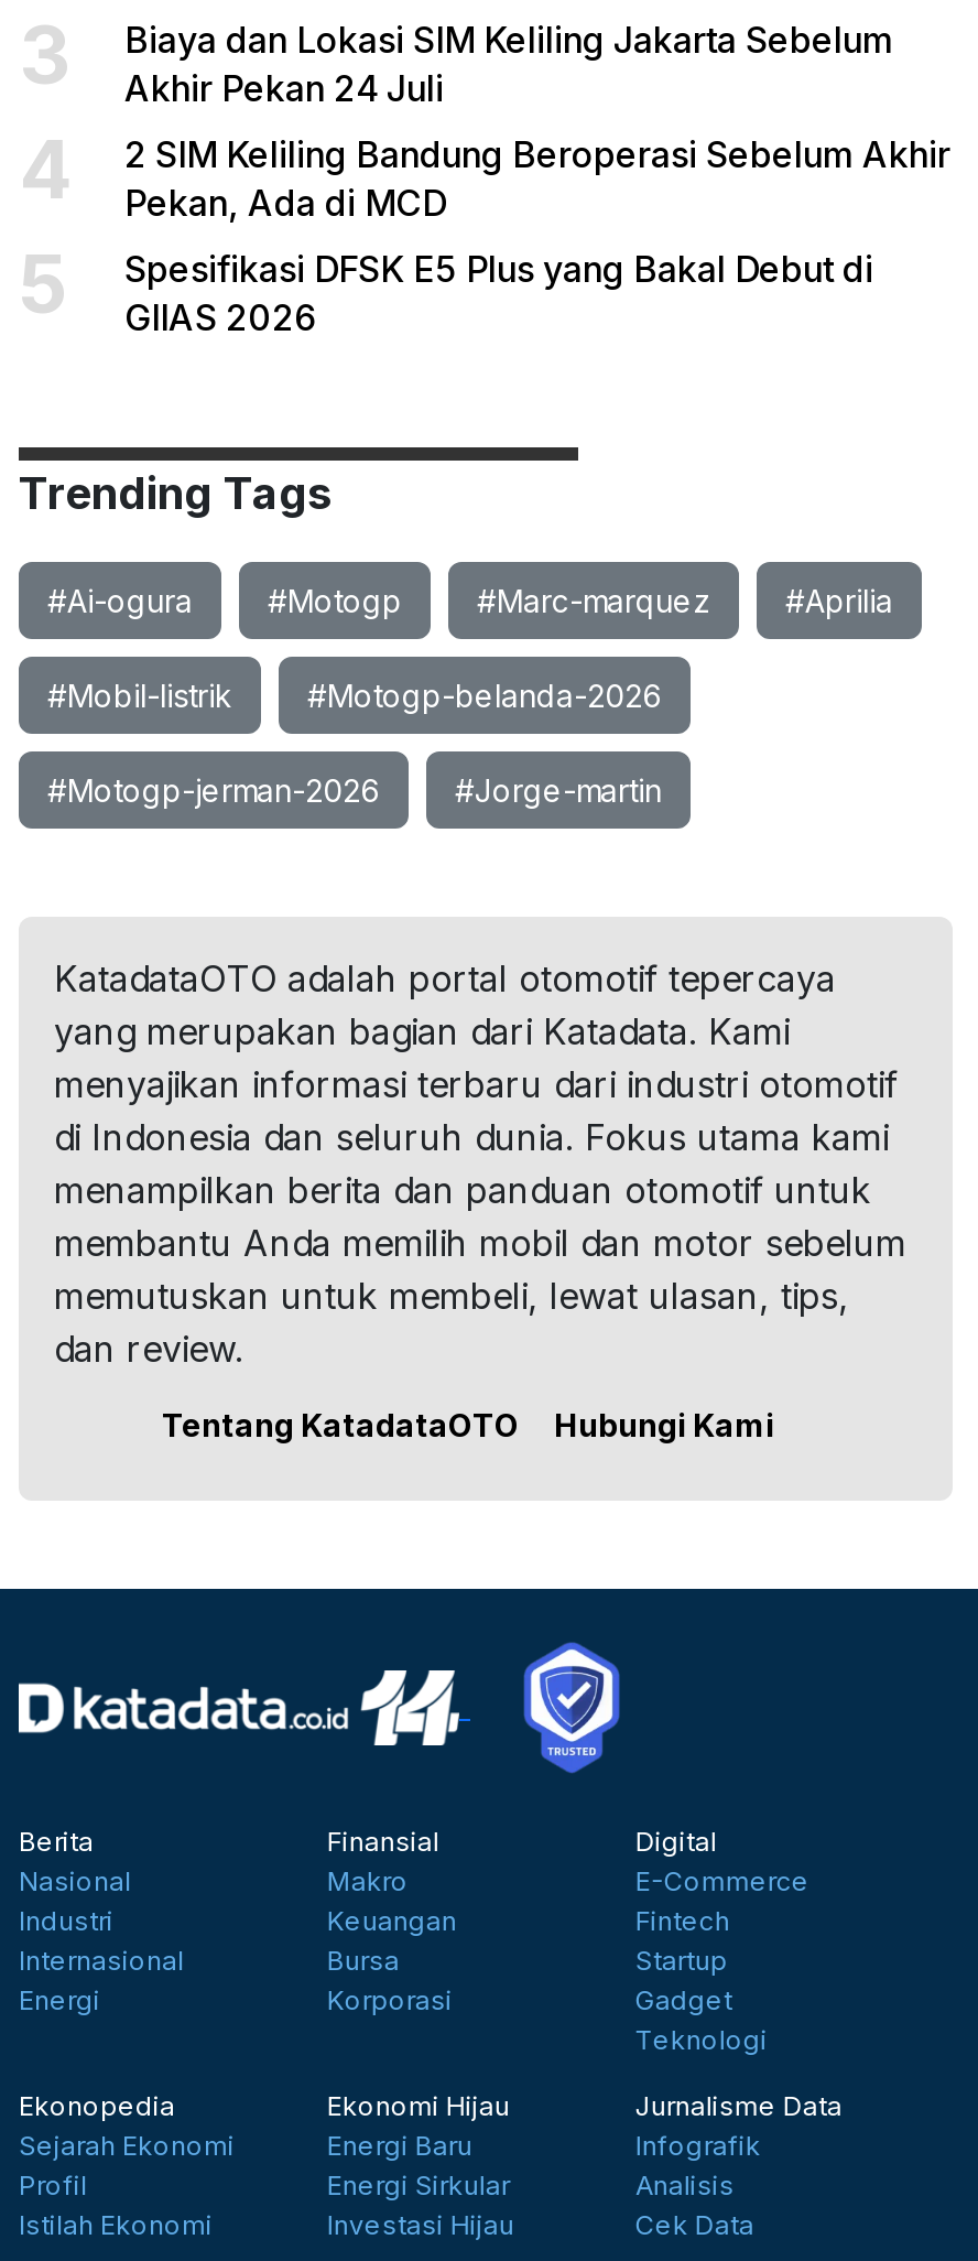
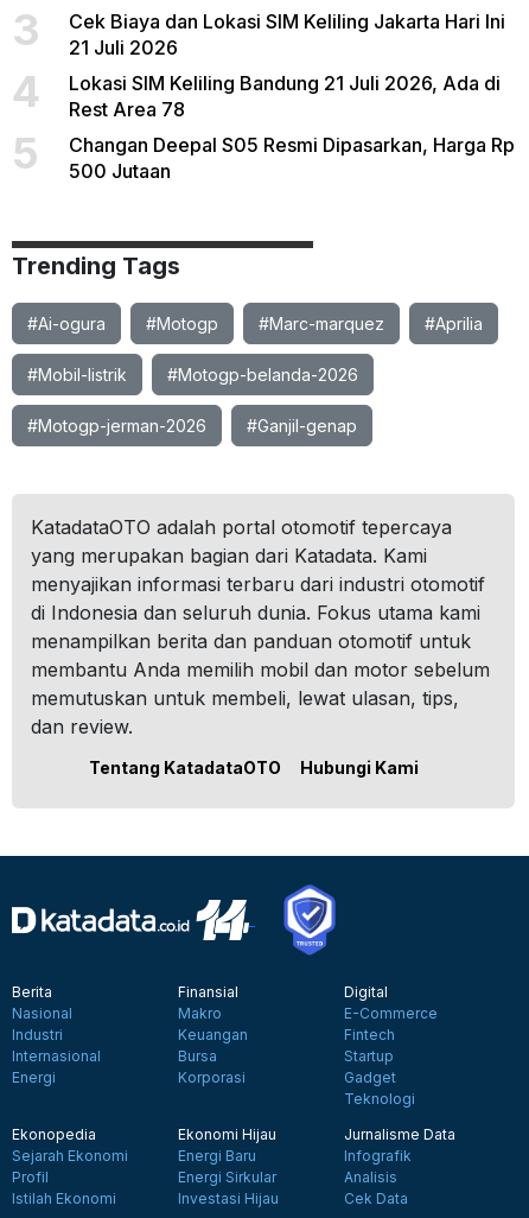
[124,18,893,110] Biaya dan Lokasi SIM Keliling Jakarta Sebelum | Akhir Pekan 24 Juli -> [69,9,505,59] Cek Biaya dan Lokasi SIM Keliling Jakarta Hari Ini | 21 Juli 2026
[124,132,950,225] 2 SIM Keliling Bandung Beroperasi Sebelum Akhir | Pekan, Ada di MCD -> [69,71,501,121] Lokasi SIM Keliling Bandung 21 Juli 2026, Ada di | Rest Area 78
[124,247,873,339] Spesifikasi DFSK E5 Plus yang Bakal Debut di | GIIAS 2026 -> [69,133,515,183] Changan Deepal S05 Resmi Dipasarkan, Harga Rp | 500 Jutaan
[455,771,662,809] #Jorge-martin -> [247,415,357,436] #Ganjil-genap

